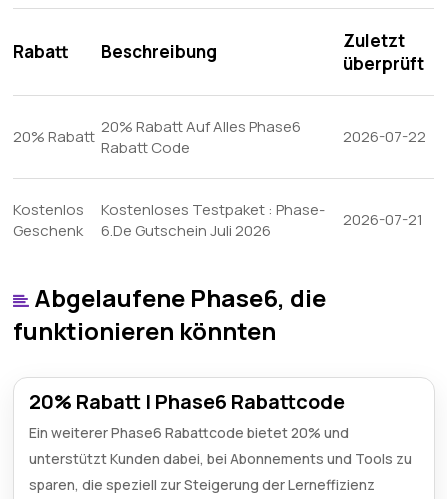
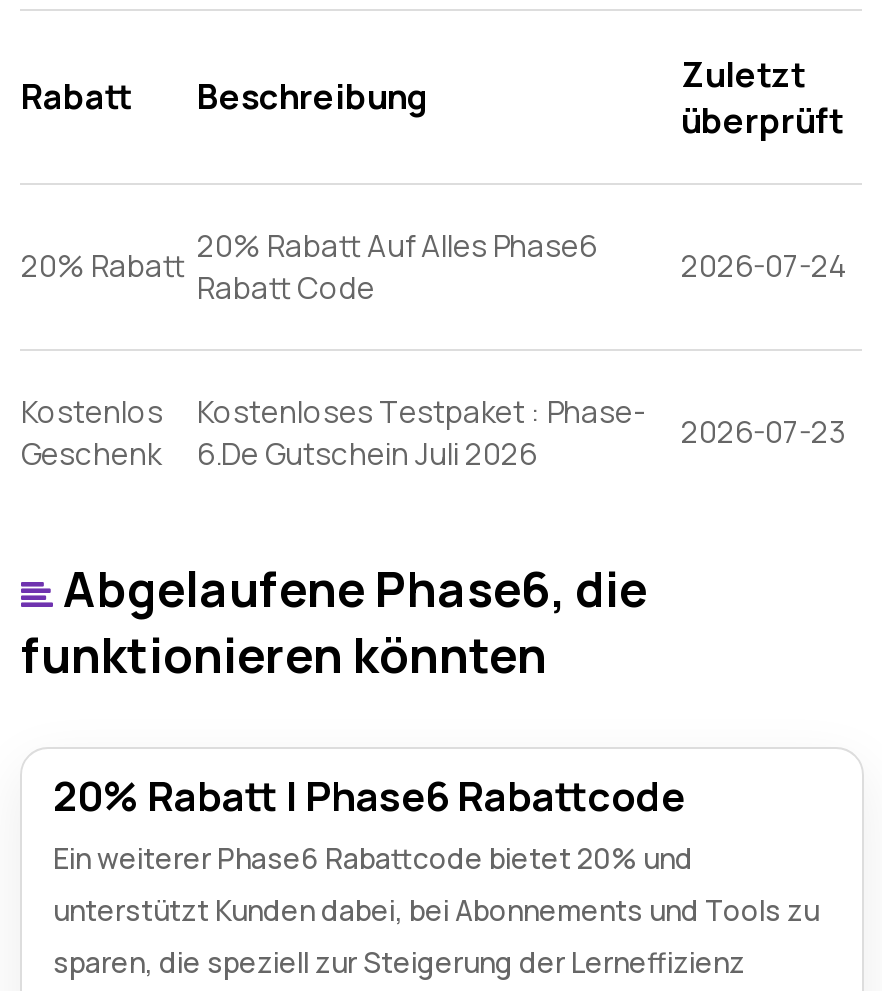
[13,116,426,147] 20% Rabatt 20% Rabatt Auf Alles Phase6 2026-07-22 -> [21,225,847,287] 20% Rabatt 20% Rabatt Auf Alles Phase6 2026-07-24
[13,199,423,230] Kostenlos Kostenloses Testpaket : Phase- 2026-07-21 -> [21,391,845,453] Kostenlos Kostenloses Testpaket : Phase- 2026-07-23

